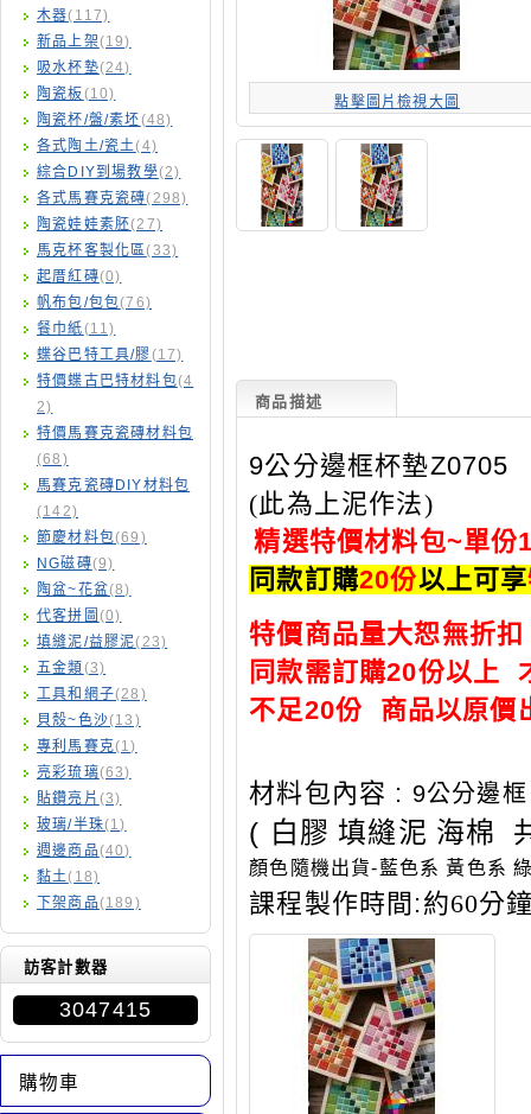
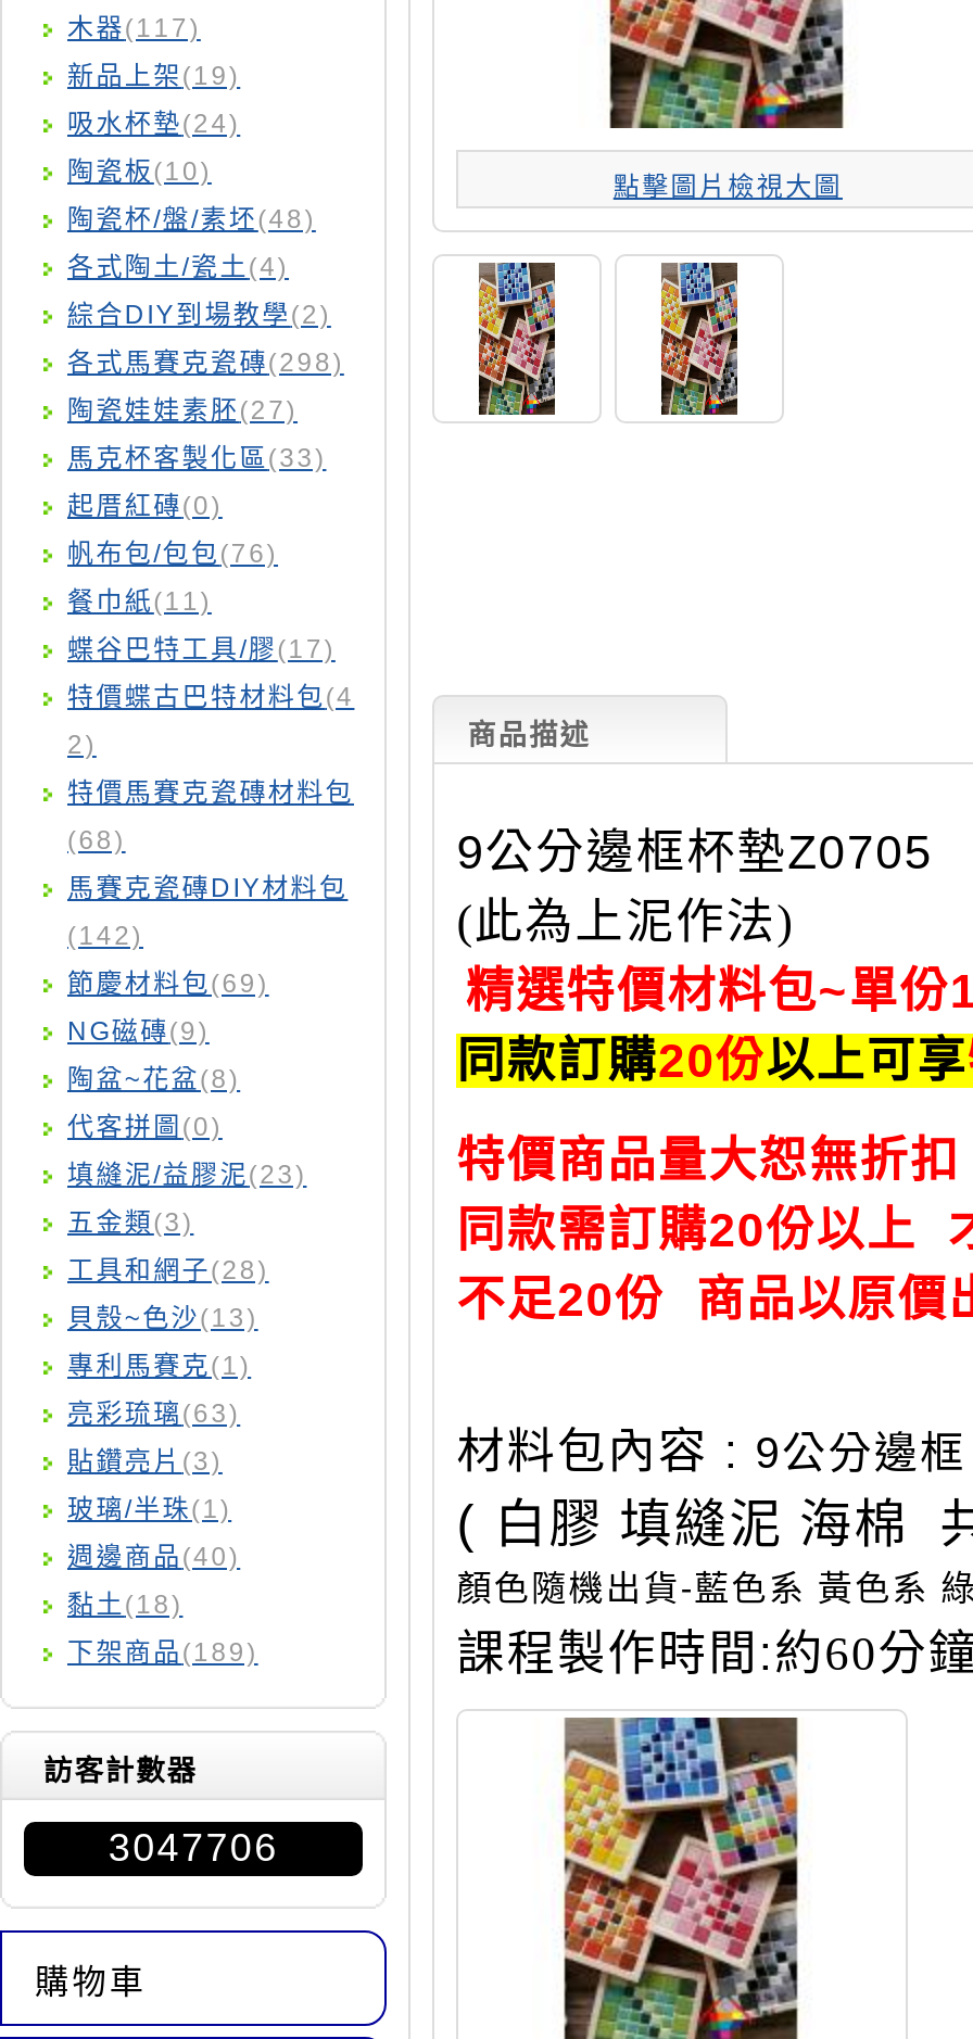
[59,998,152,1021] 3047415 -> [108,1826,279,1870] 3047706

